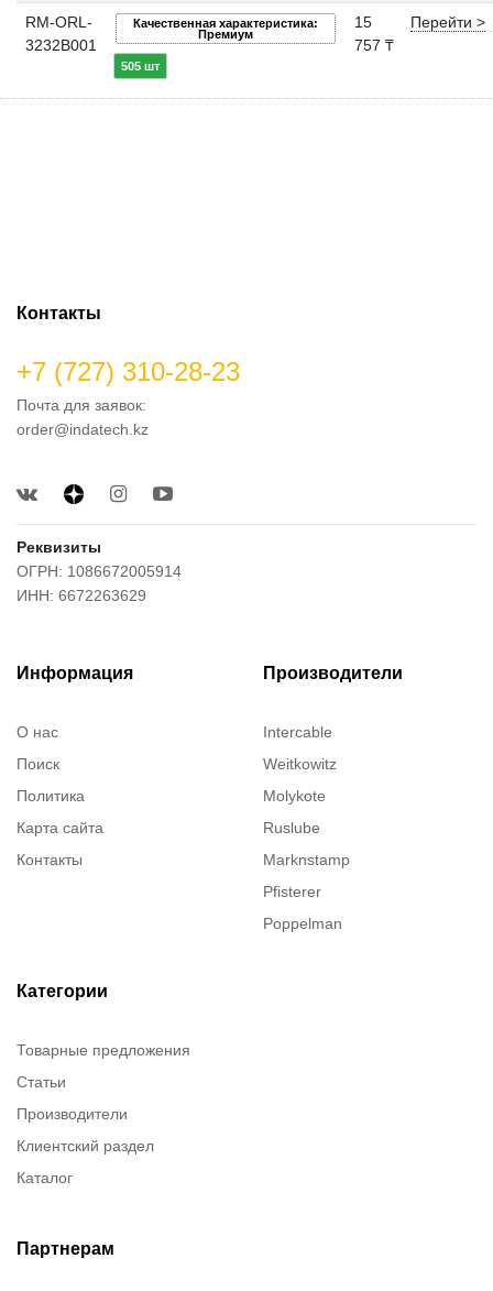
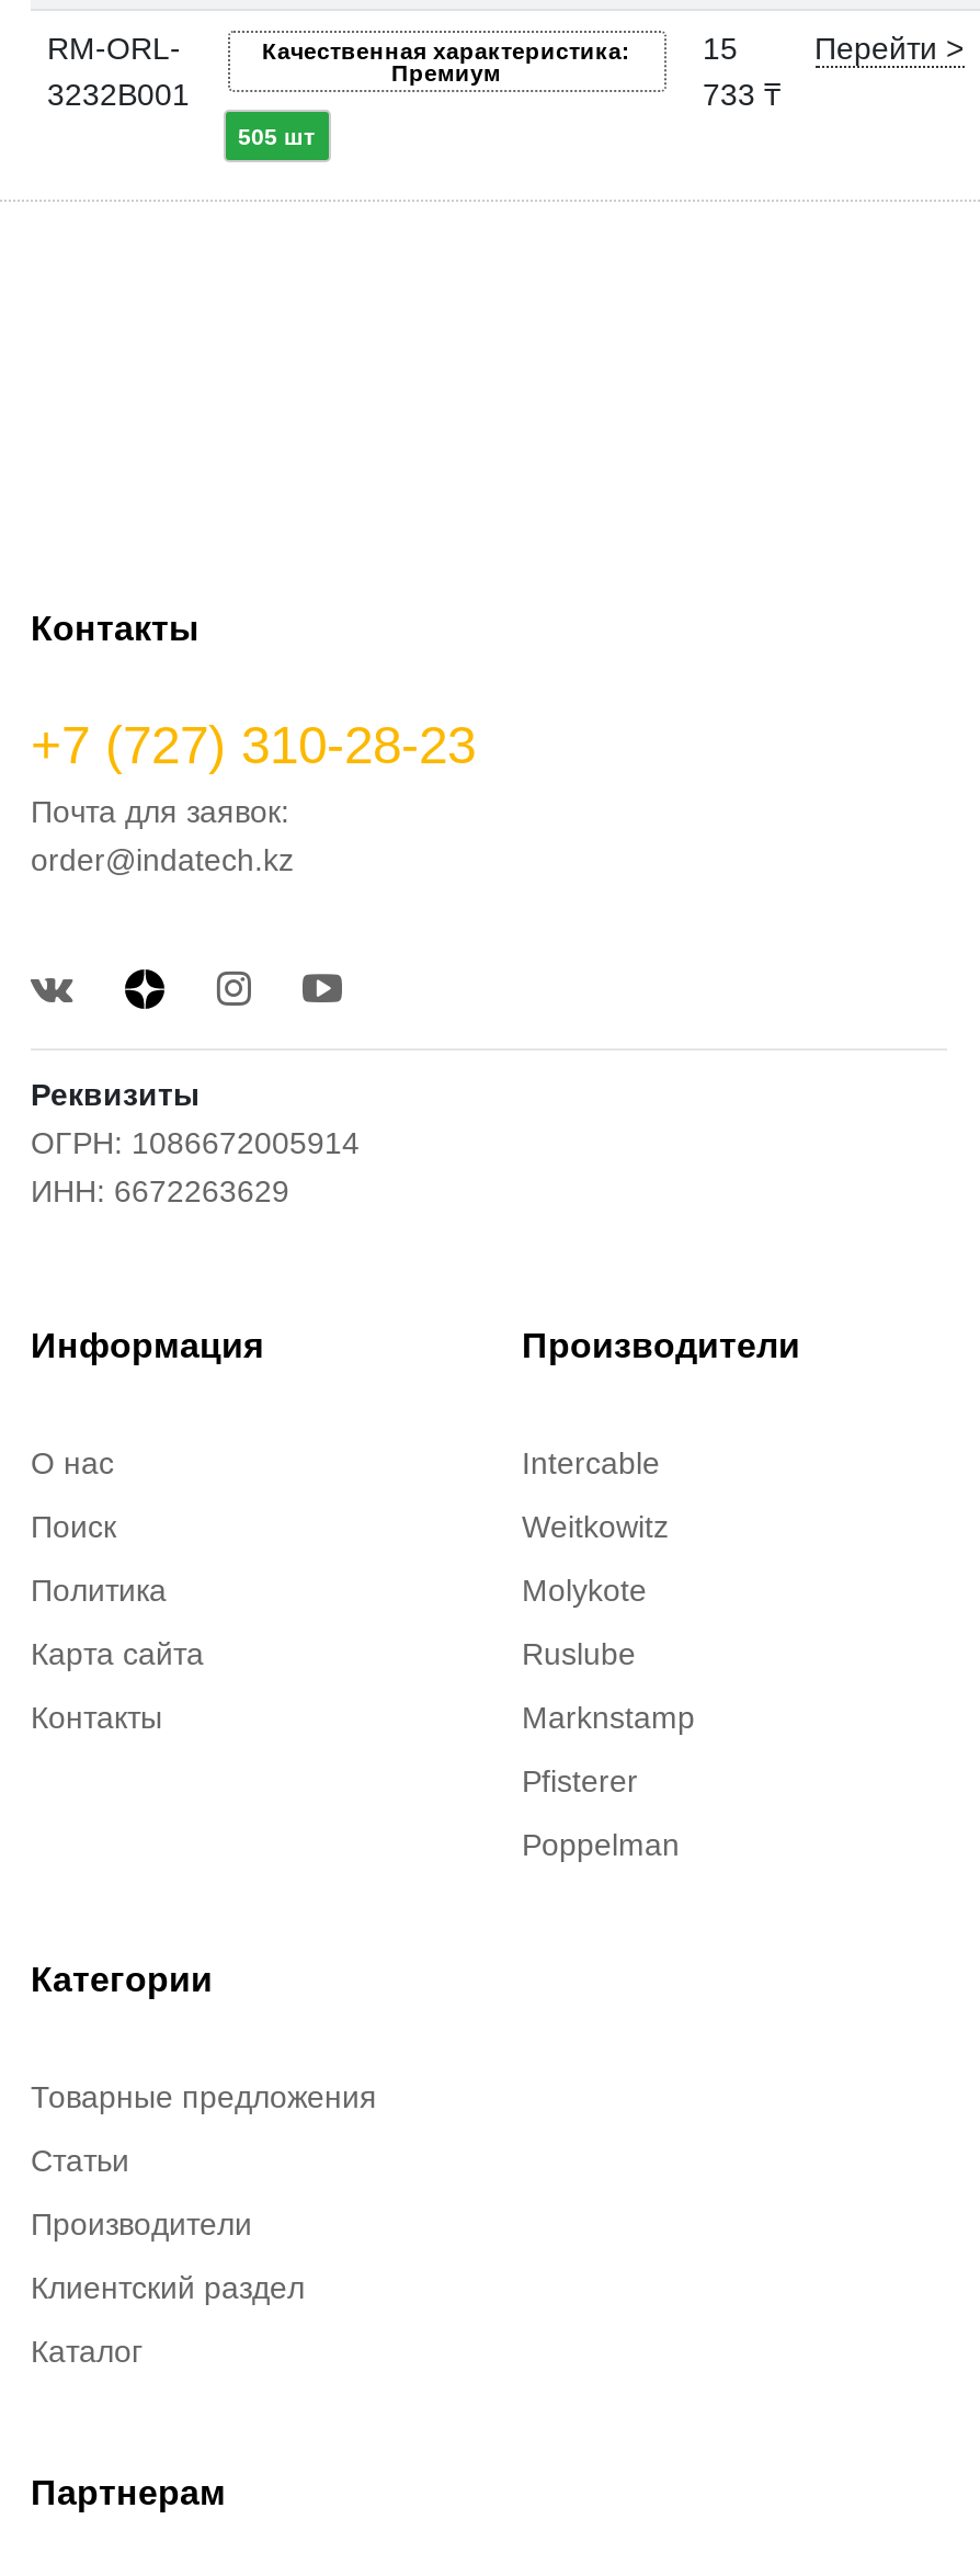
[354,37,393,54] 757 ₸ -> [703,77,782,112] 733 ₸

